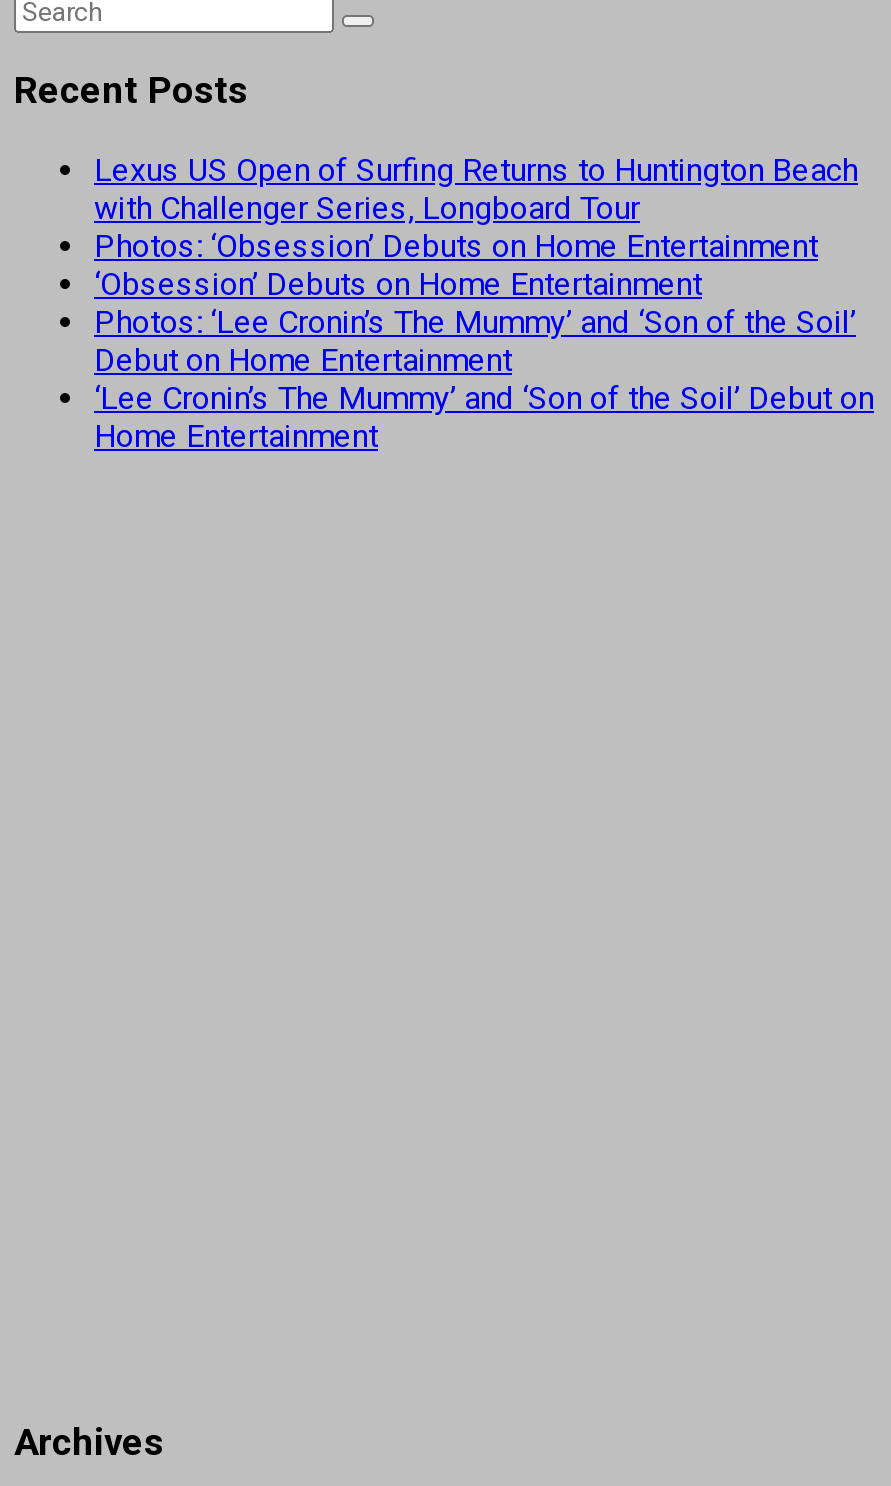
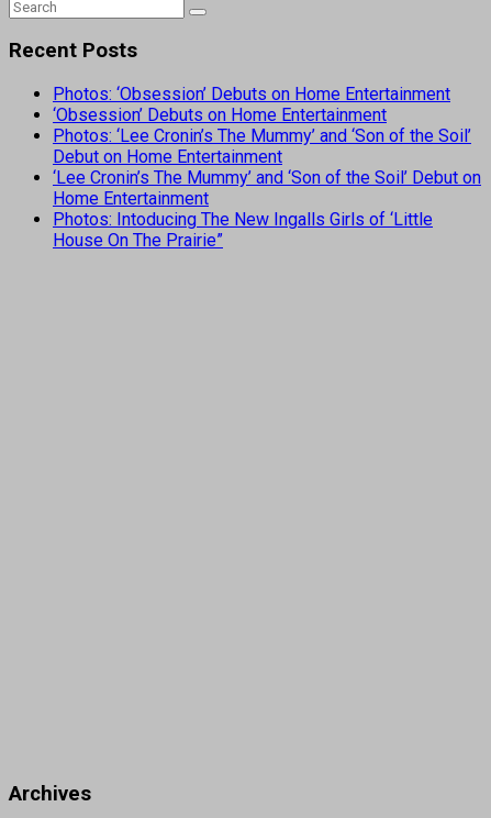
[94,151,858,227] Lexus US Open of Surfing Returns to Huntington Beach | with Challenger Series, Longboard Tour -> none
moved [94,227,874,455] -> [53,84,481,209]: Photos: ‘Obsession’ Debuts on Home Entertainment | ‘Obsession’ Debuts on Home Entertainment | Photos: ‘Lee Cronin’s The Mummy’ and ‘Son of the Soil’ | Debut on Home Entertainment | ‘Lee Cronin’s The Mummy’ and ‘Son of the Soil’ Debut on | Home Entertainment
none -> [53,209,433,251] Photos: Intoducing The New Ingalls Girls of ‘Little | House On The Prairie”

